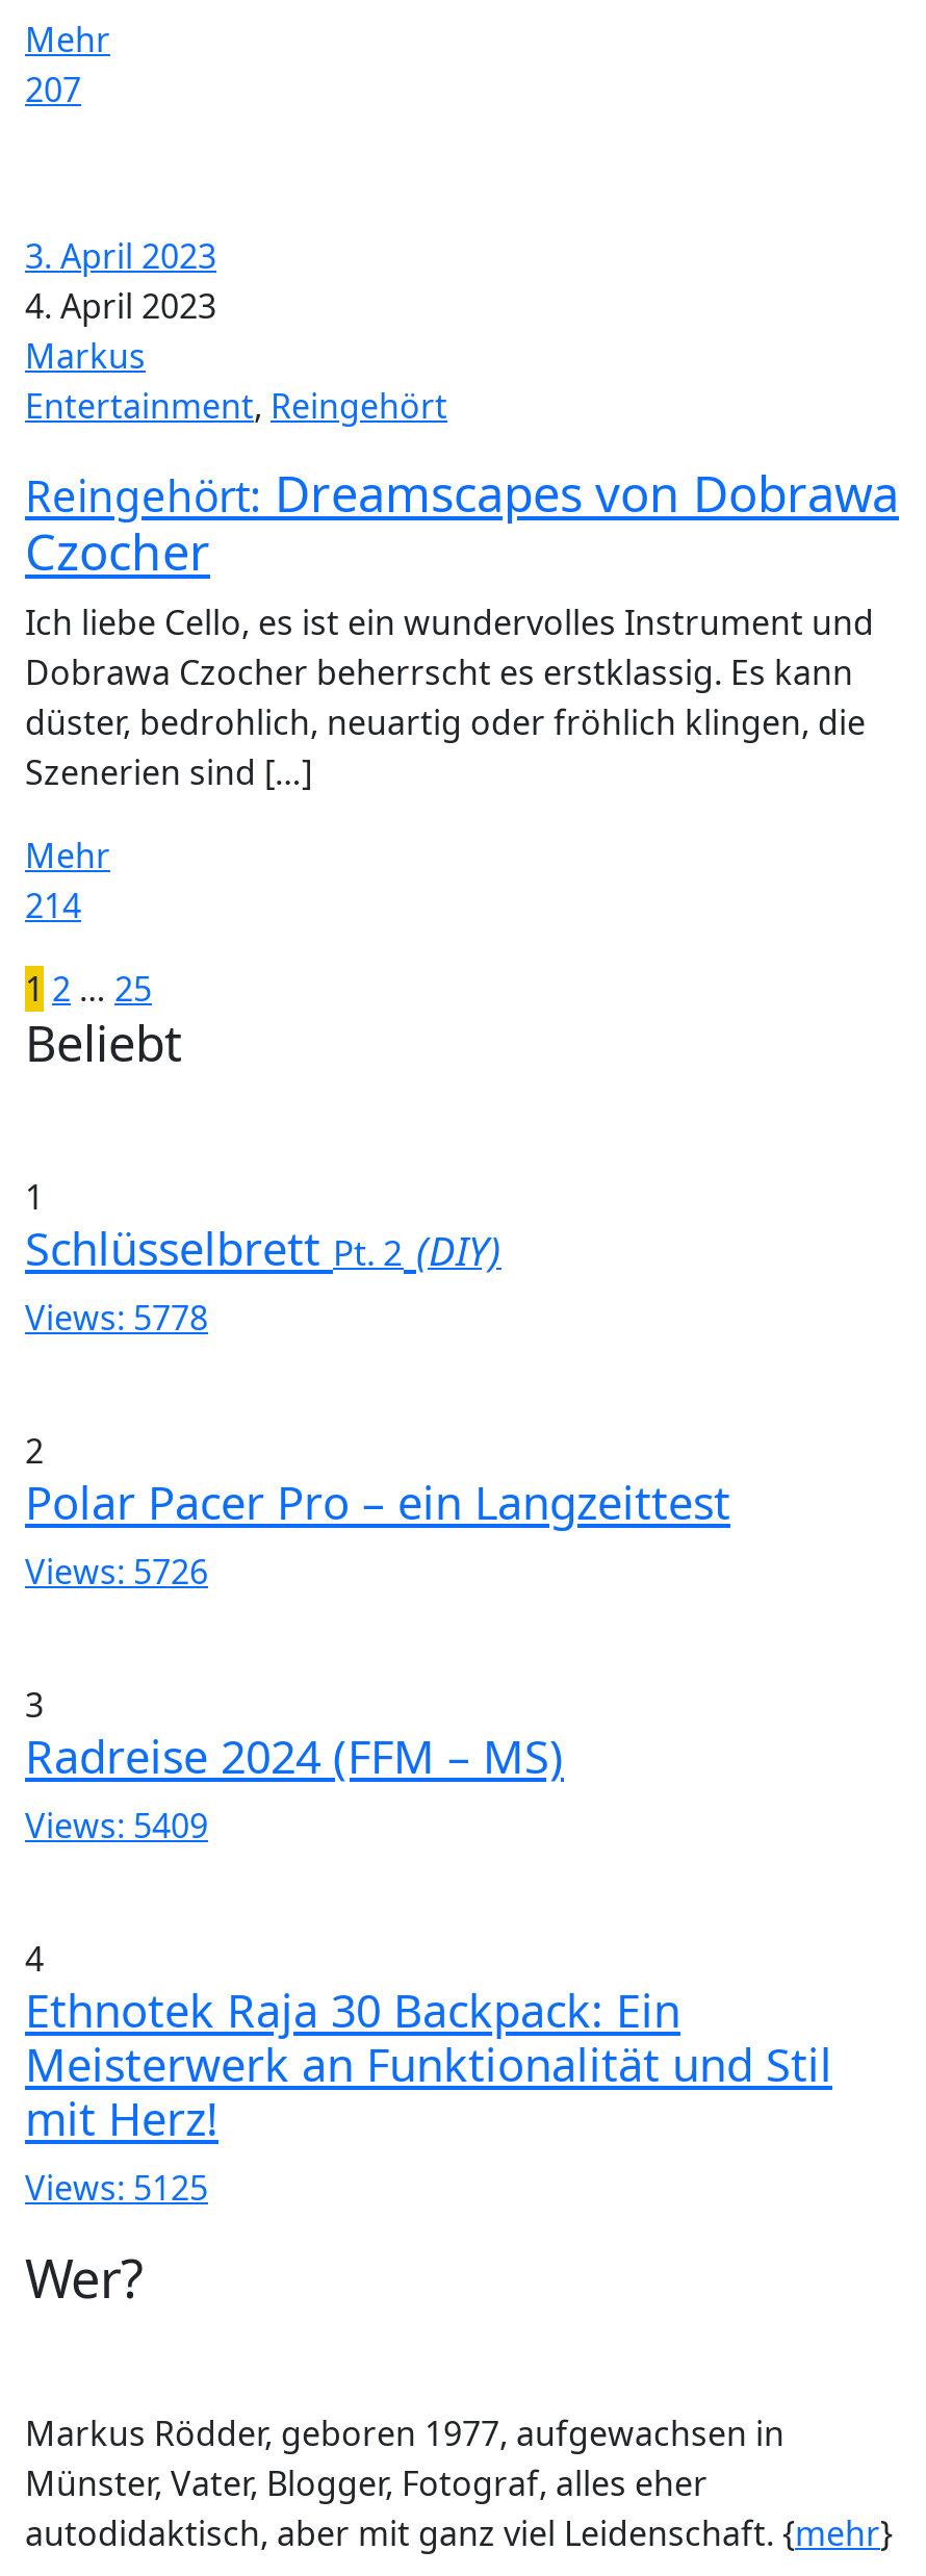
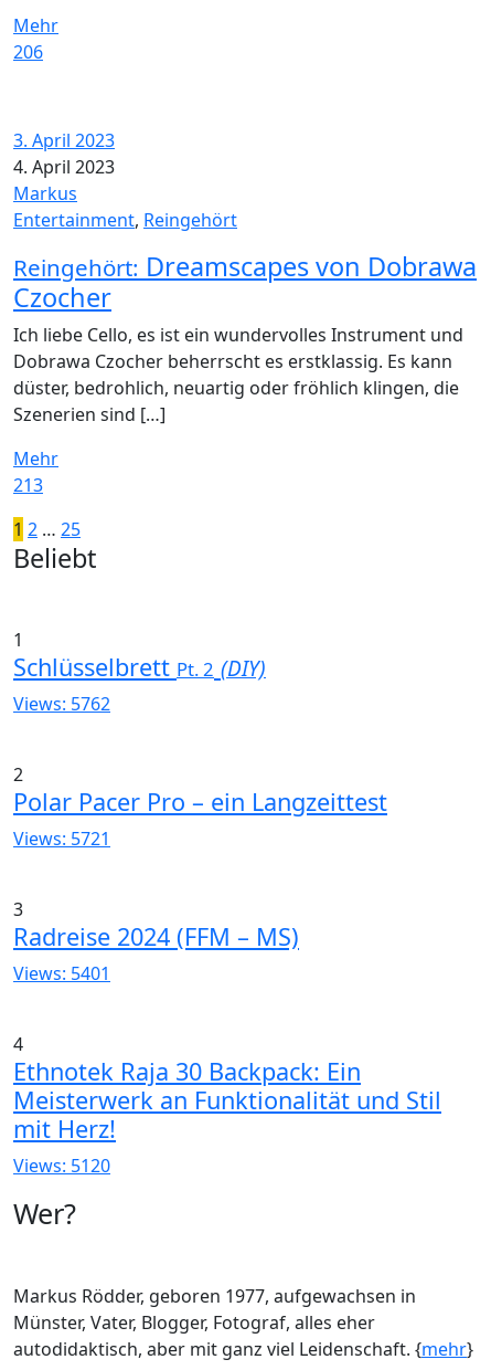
[25,66,81,112] 207 -> [13,39,43,64] 206
[25,882,81,928] 214 -> [13,473,43,497] 213
[25,1294,208,1340] Views: 5778 -> [13,691,110,716] Views: 5762
[25,1548,208,1594] Views: 5726 -> [13,826,110,850] Views: 5721
[25,1802,208,1848] Views: 5409 -> [13,961,110,985] Views: 5401
[25,2164,208,2210] Views: 5125 -> [13,1153,110,1177] Views: 5120

